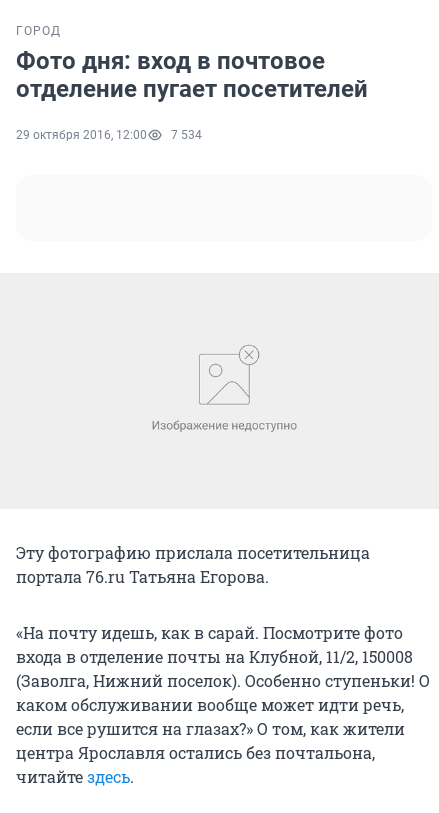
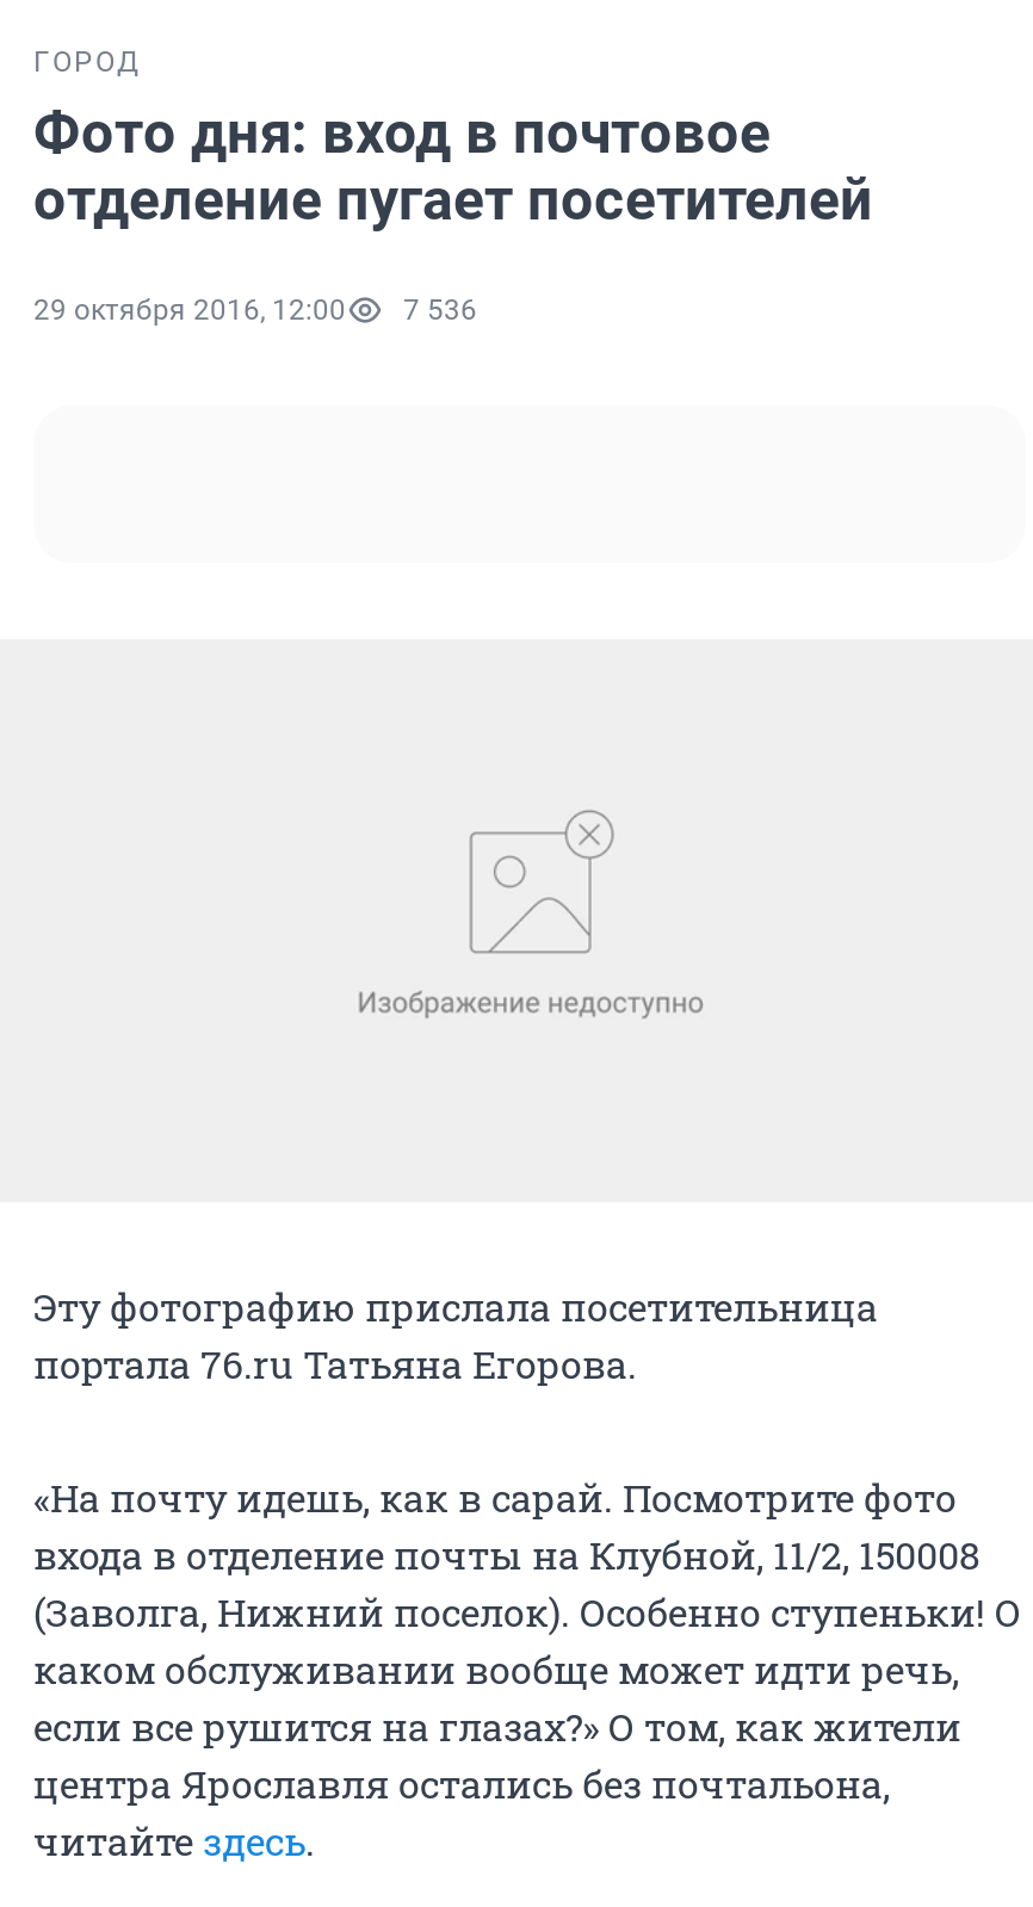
[16,128,202,142] 29 октября 2016, 12:00 7 534 -> [33,294,477,327] 29 октября 2016, 12:00 7 536

